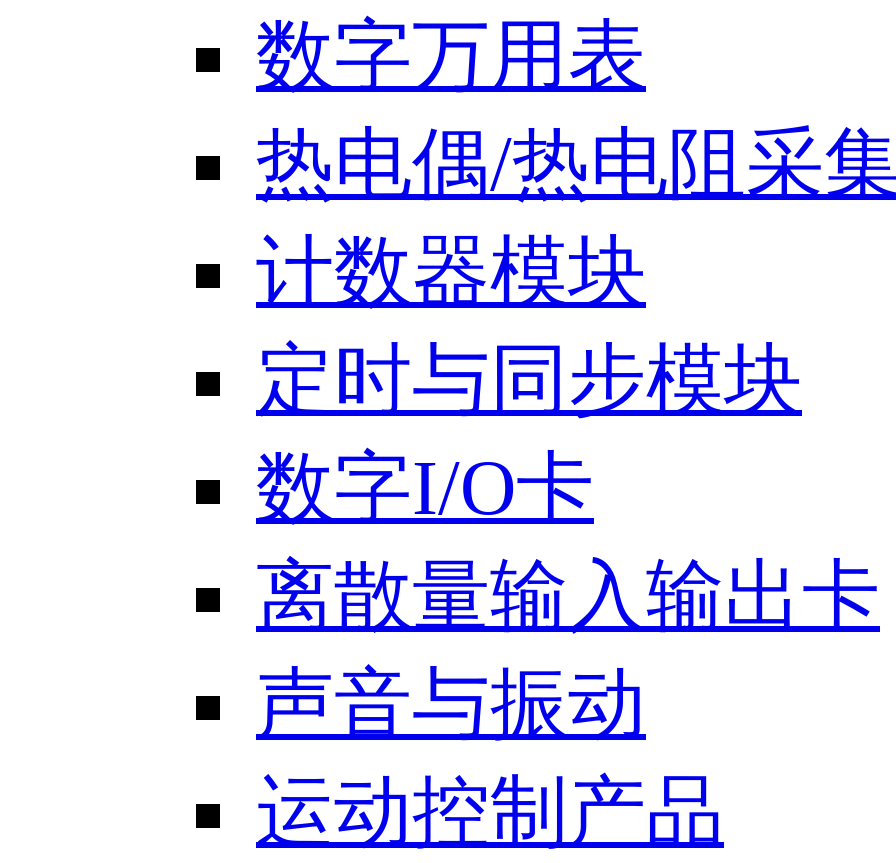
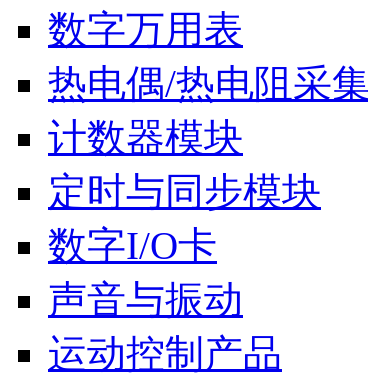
[256,552,880,638] 离散量输入输出卡 -> none

